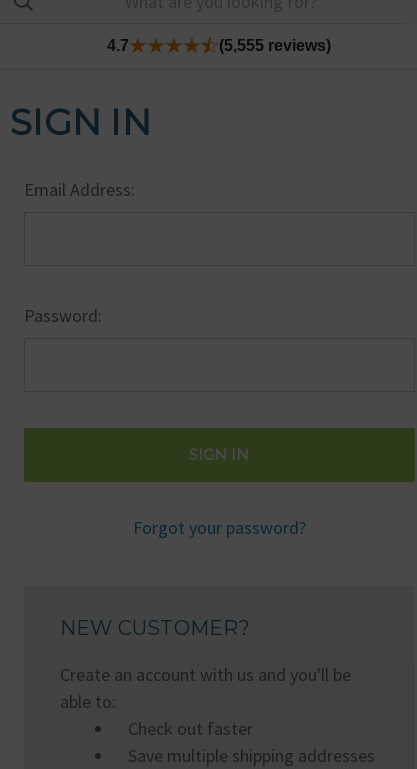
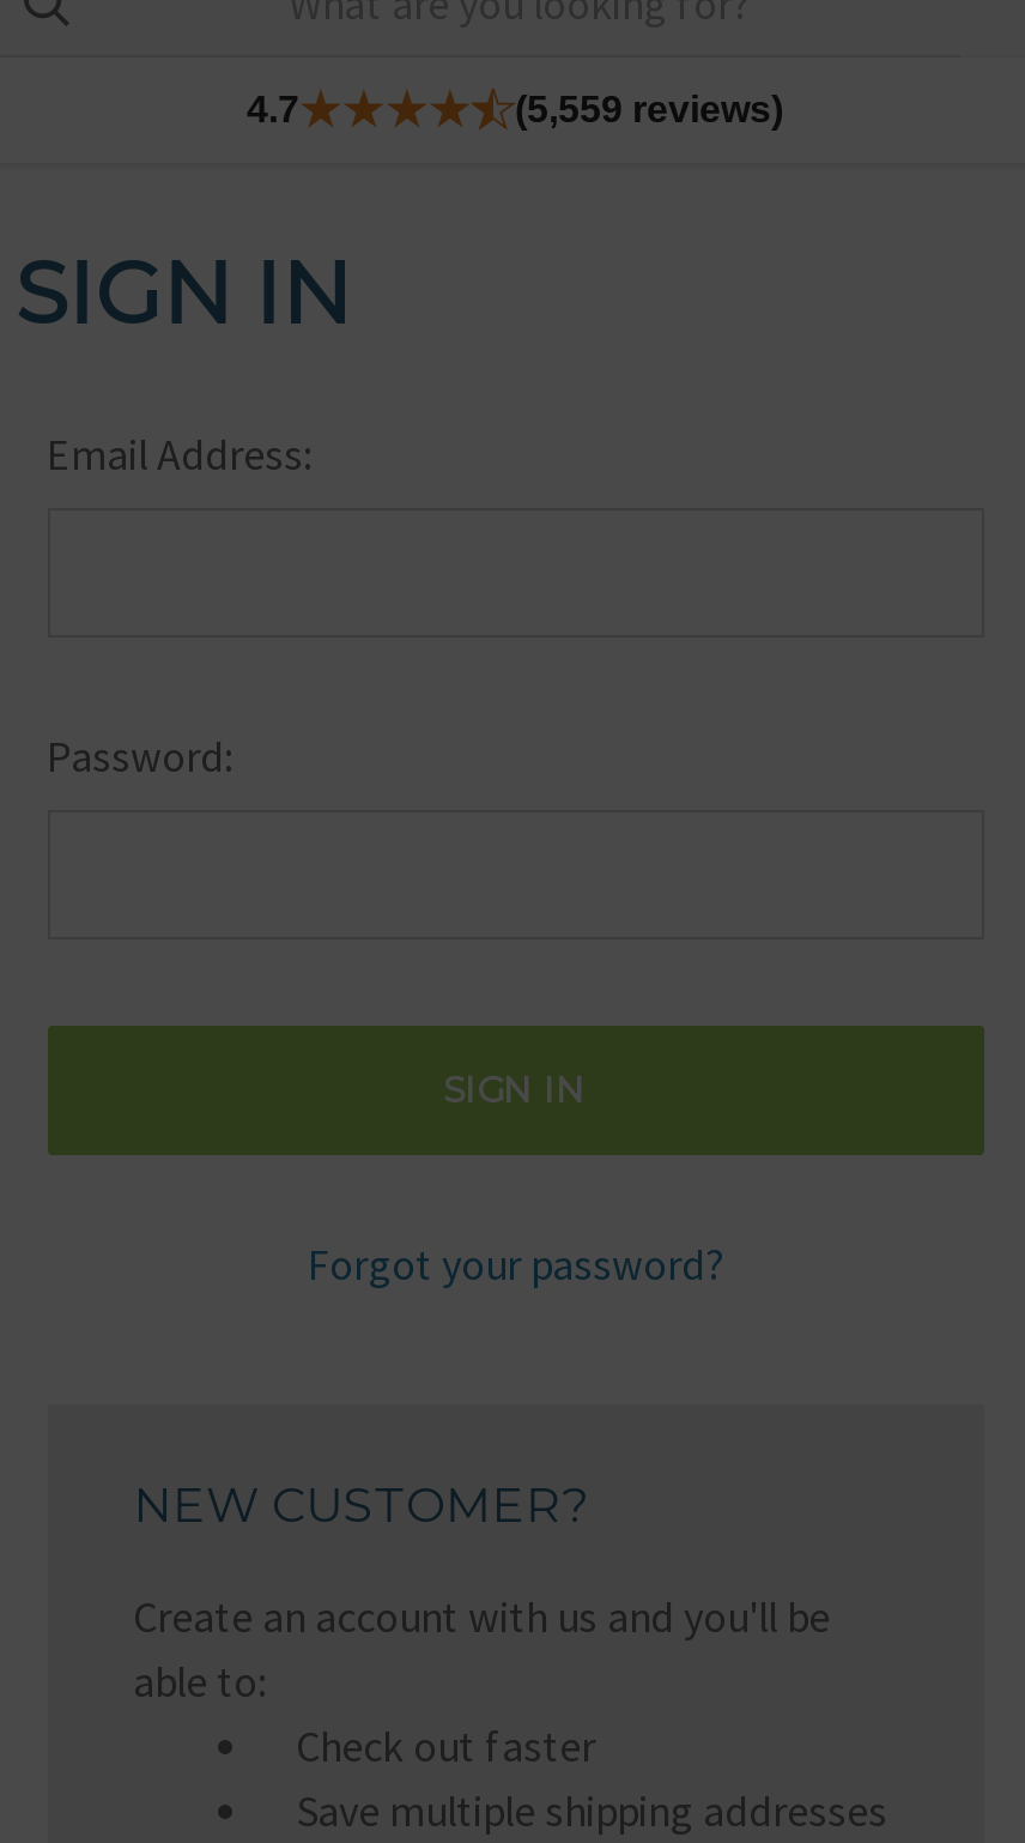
[219,37,331,54] (5,555 reviews) -> [515,89,783,129] (5,559 reviews)

